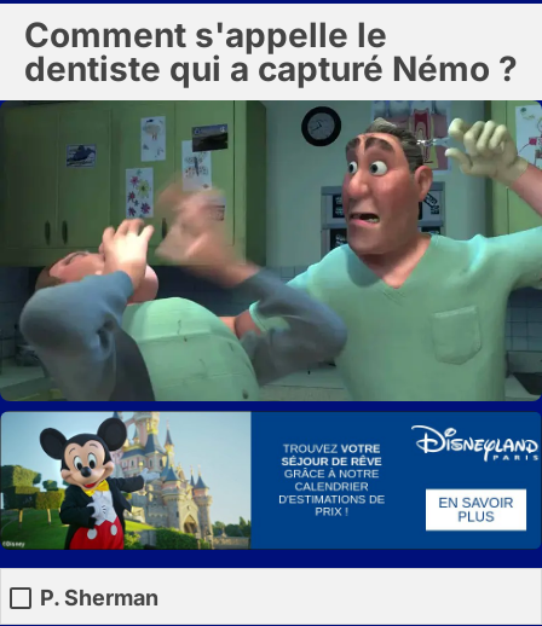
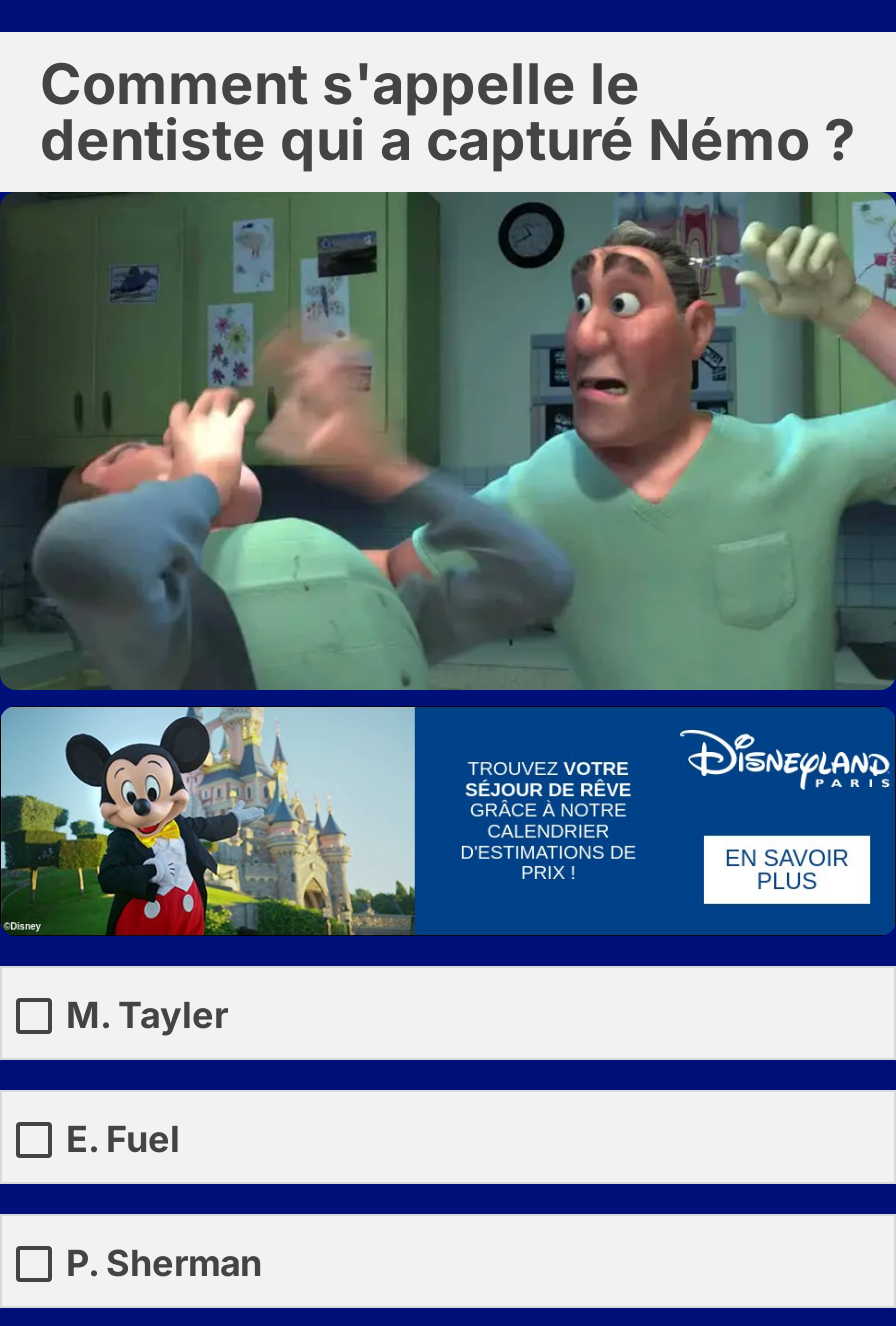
none -> [66,995,228,1161] M. Tayler | E. Fuel

